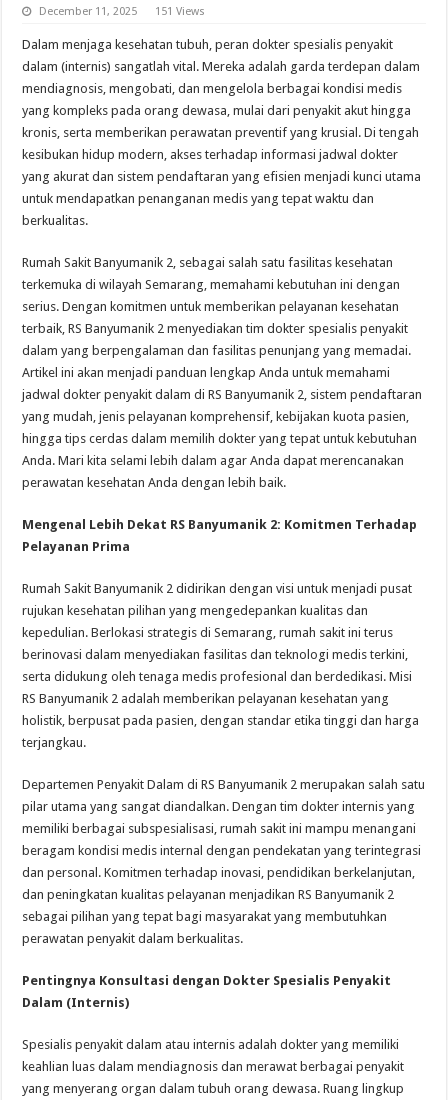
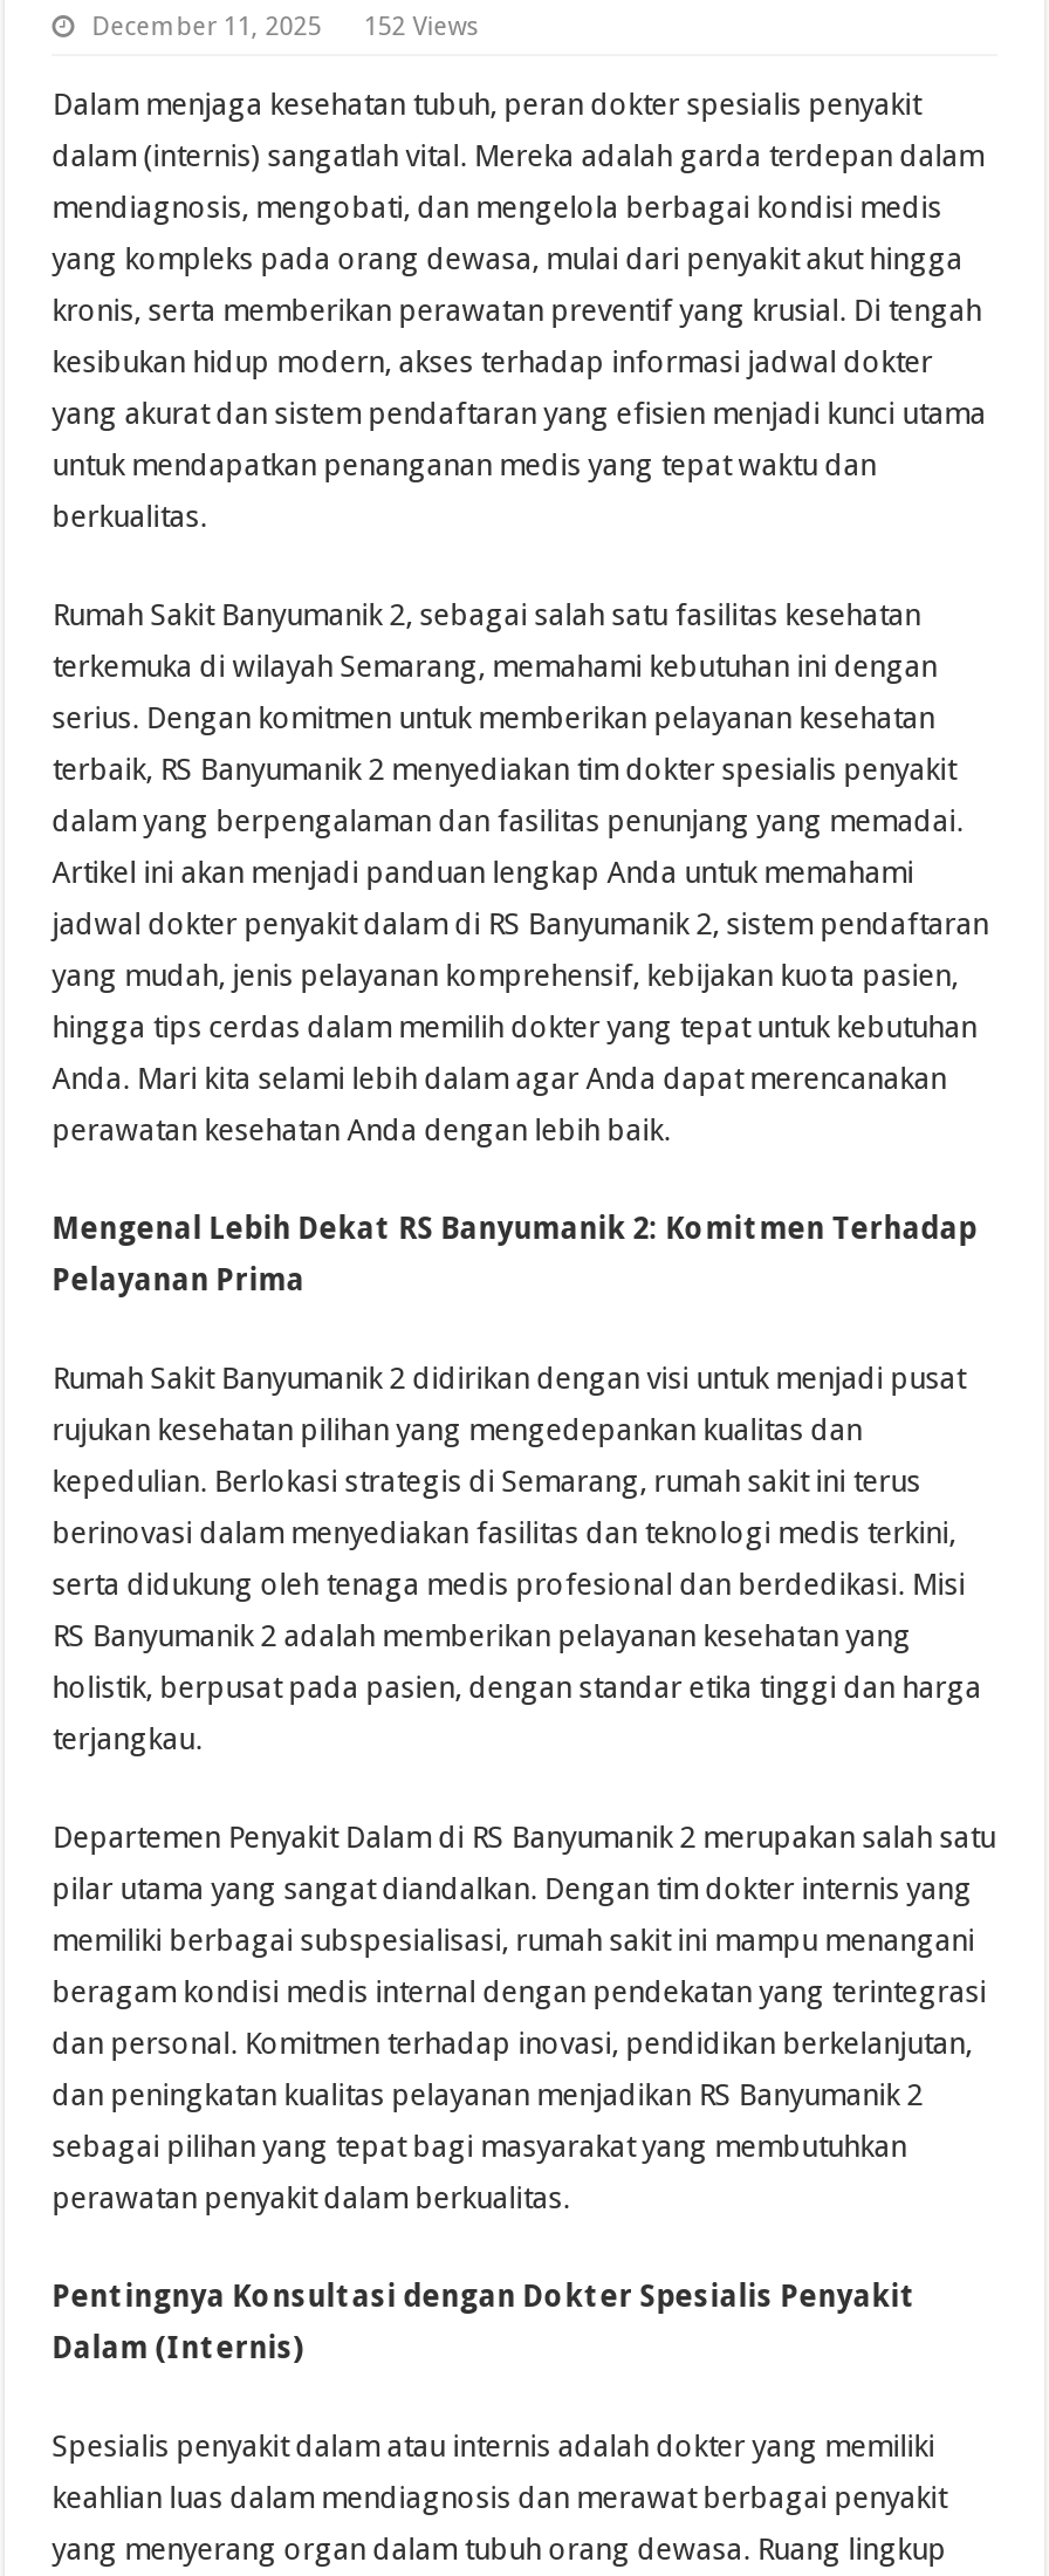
[39,5,205,18] December 11, 2025 151 Views -> [92,12,480,43] December 11, 2025 152 Views

